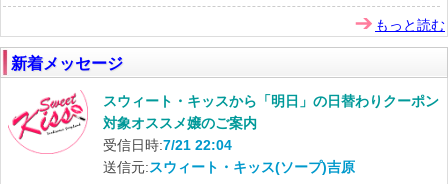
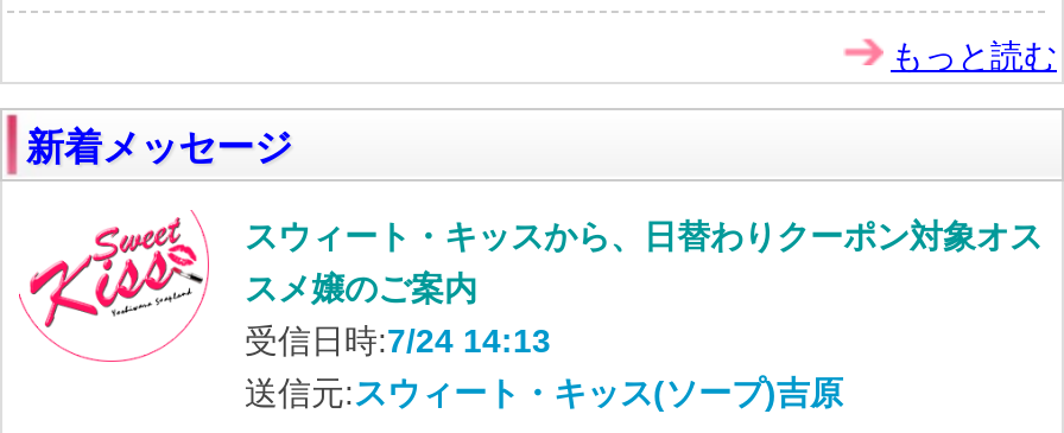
[103,93,439,153] スウィート・キッスから「明日」の日替わりクーポン | 対象オススメ嬢のご案内 | 受信日時:7/21 22:04 -> [245,218,1043,360] スウィート・キッスから、日替わりクーポン対象オス | スメ嬢のご案内 | 受信日時:7/24 14:13

